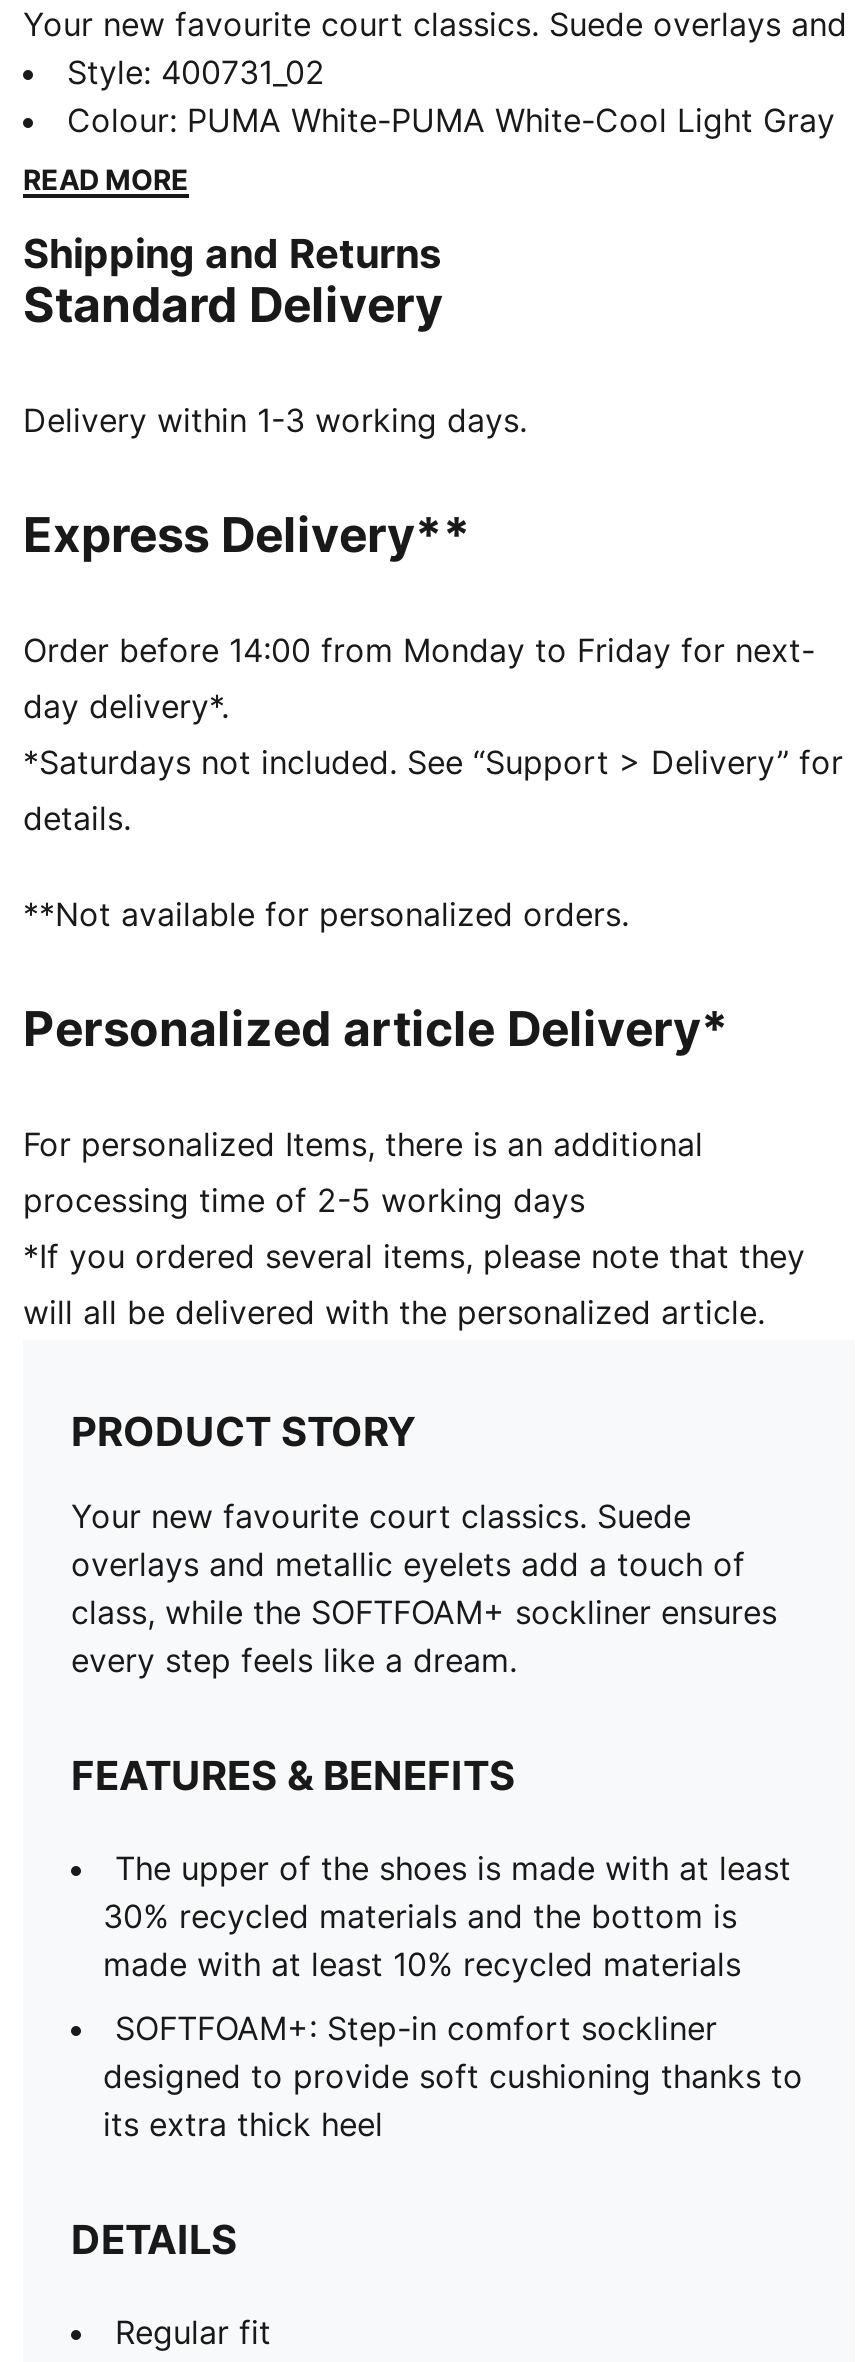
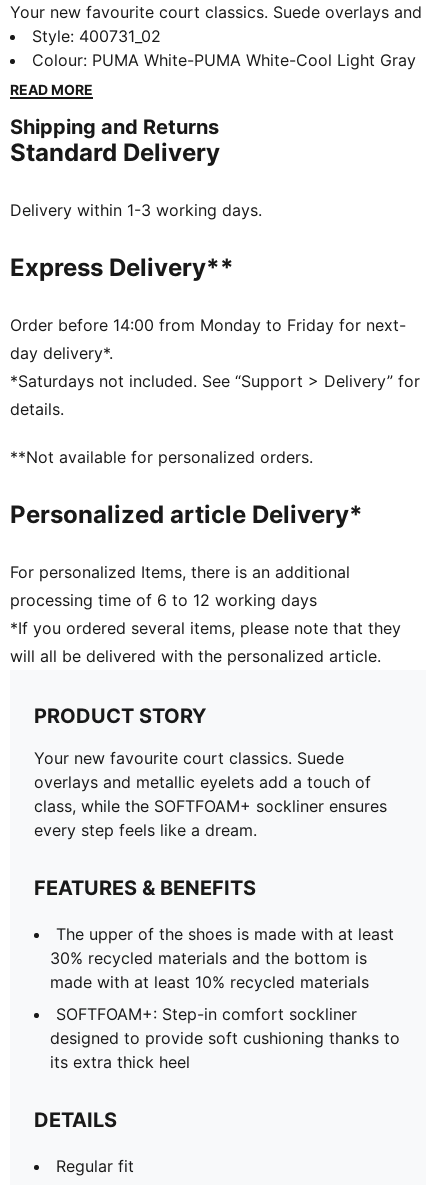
[23,1180,585,1220] processing time of 2-5 working days -> [10,590,317,610] processing time of 6 to 12 working days

